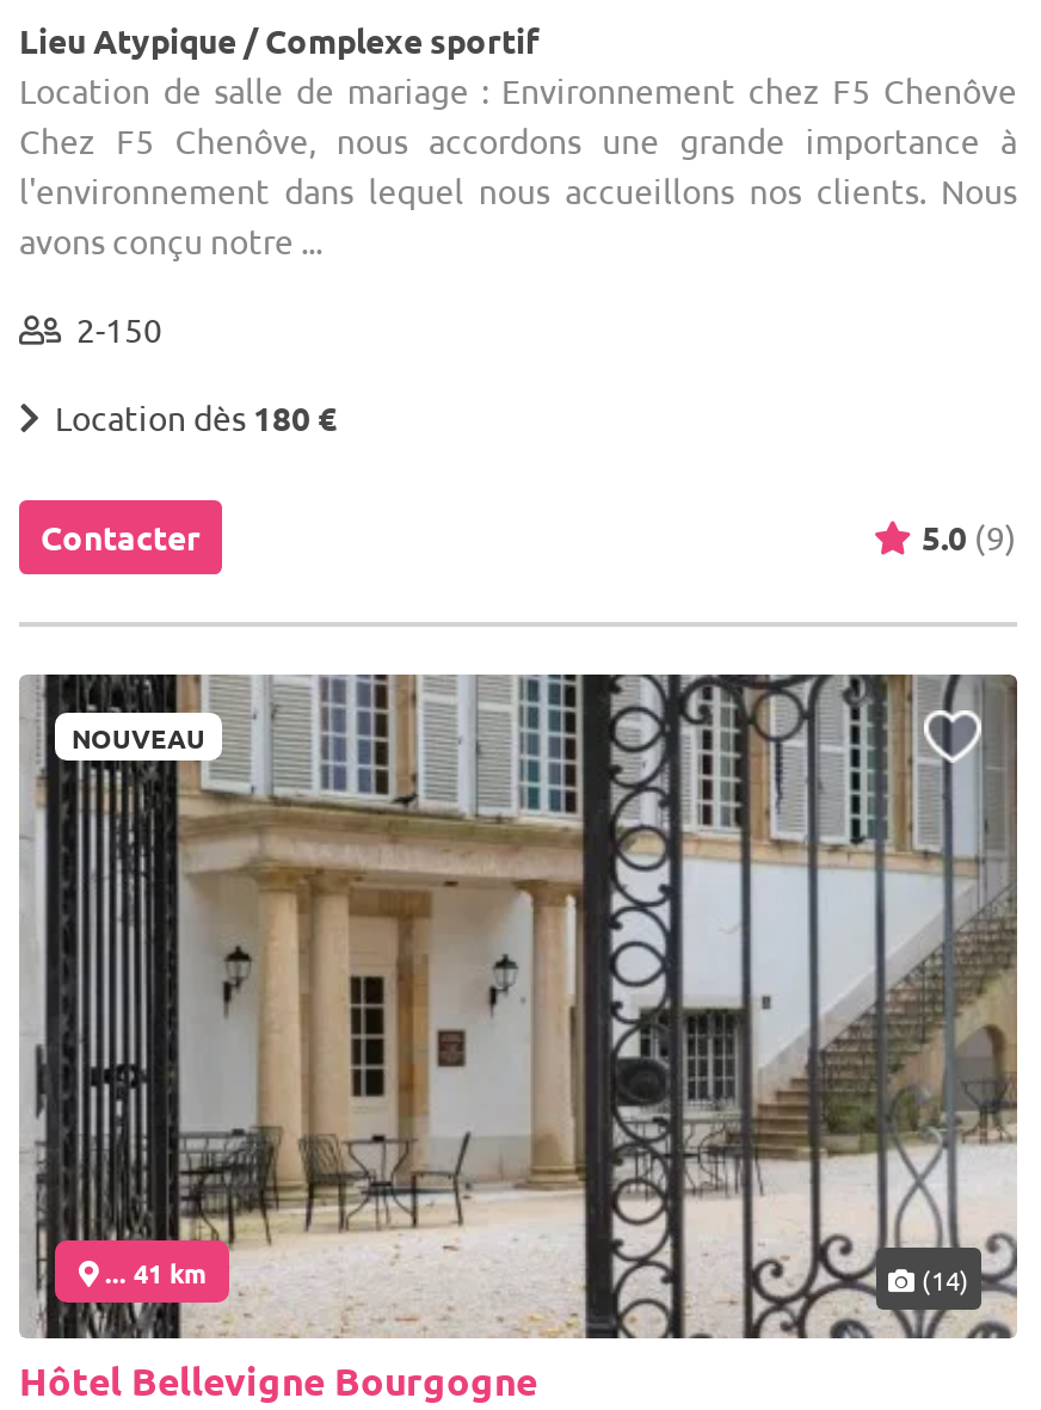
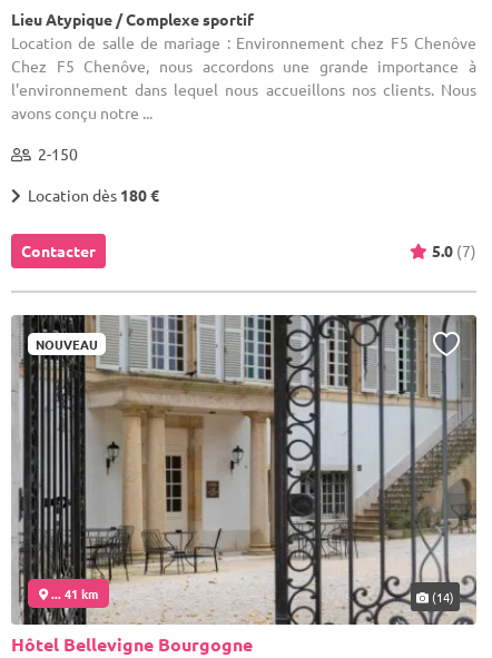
[922,514,1017,557] 5.0 (9) -> [432,240,476,260] 5.0 (7)

